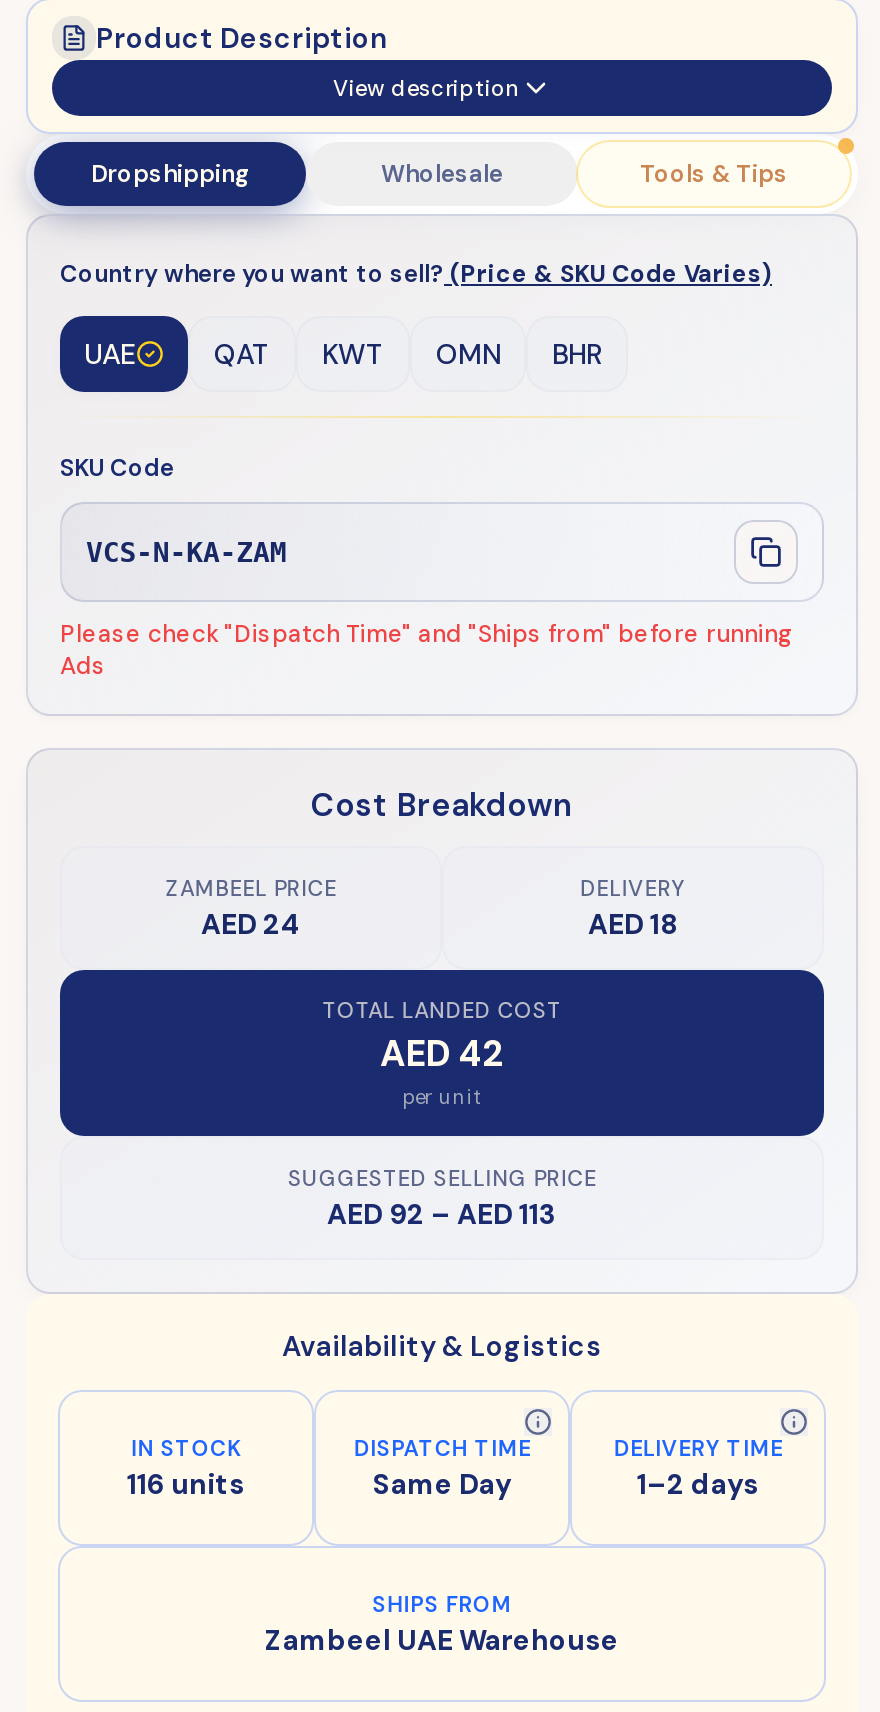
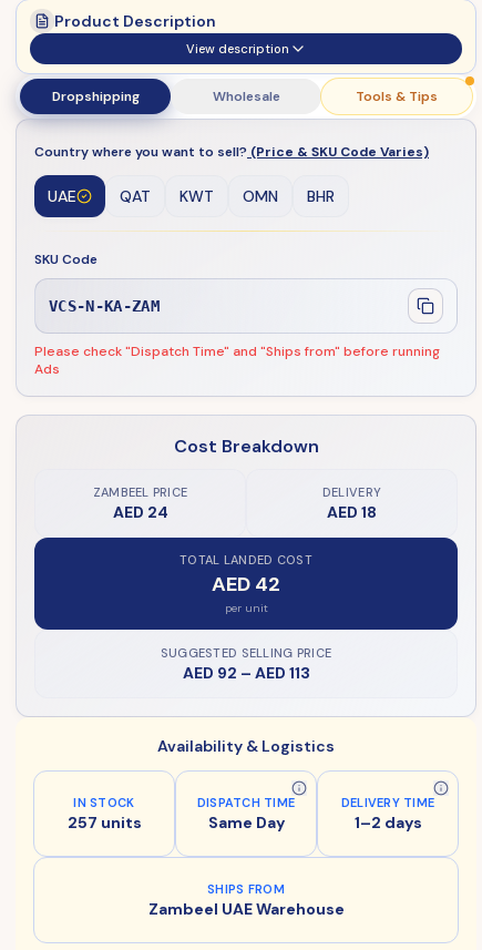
[127,1467,245,1503] 116 units -> [67,813,141,833] 257 units

